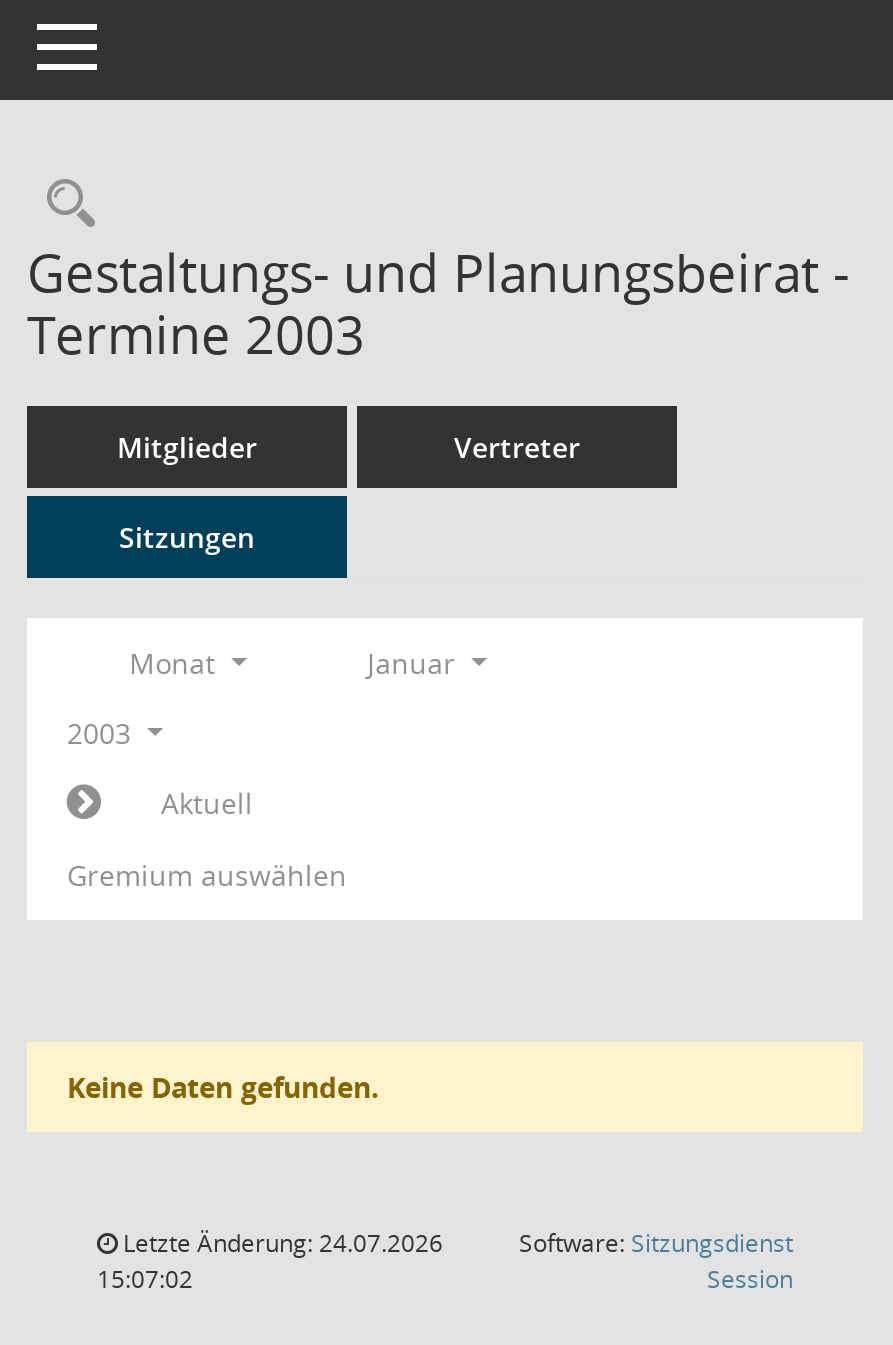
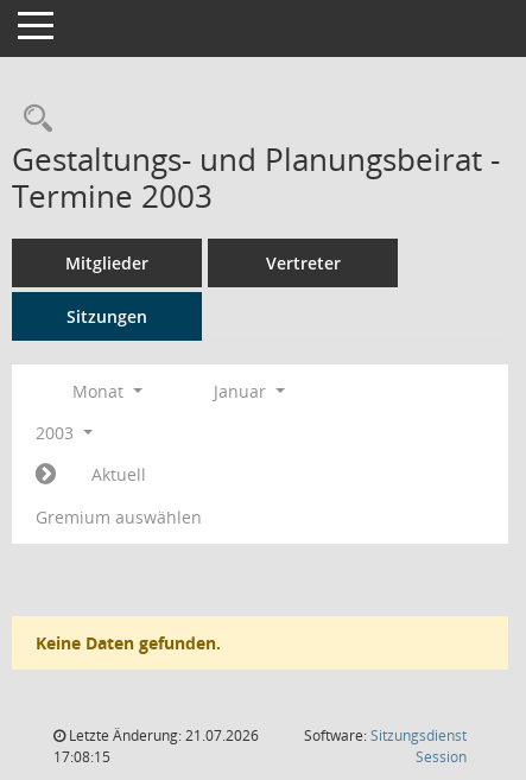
[117,1226,443,1260] Letzte Änderung: 24.07.2026 -> [65,725,259,746] Letzte Änderung: 21.07.2026
[97,1262,193,1296] 15:07:02 -> [53,747,110,767] 17:08:15

